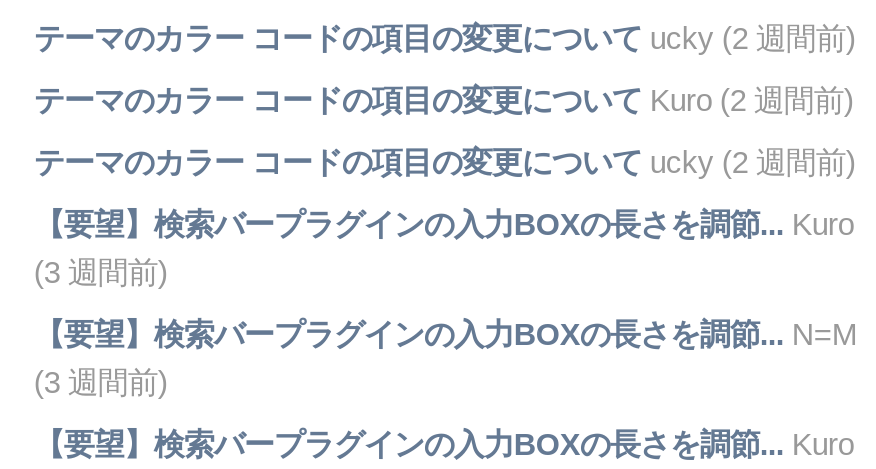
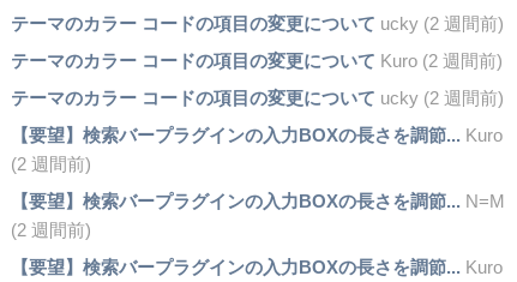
[34,255,168,289] (3 週間前) -> [11,153,91,174] (2 週間前)
[34,365,168,399] (3 週間前) -> [11,219,91,240] (2 週間前)

